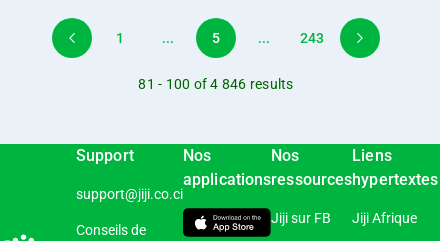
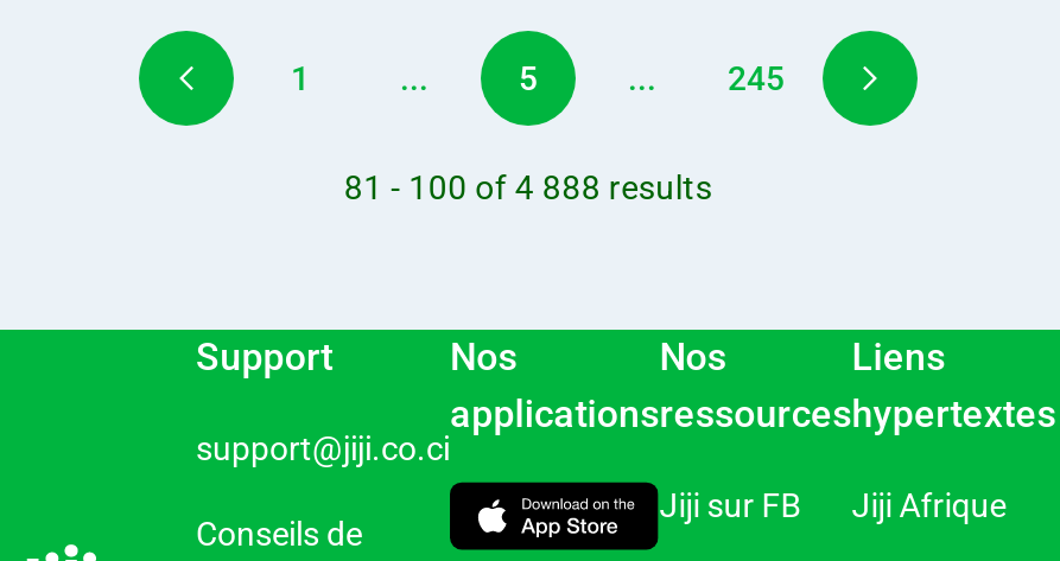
[300,30,324,46] 243 -> [728,60,785,98] 245
[138,76,294,92] 81 - 100 of 4 846 results -> [344,169,712,207] 81 - 100 of 4 888 results

